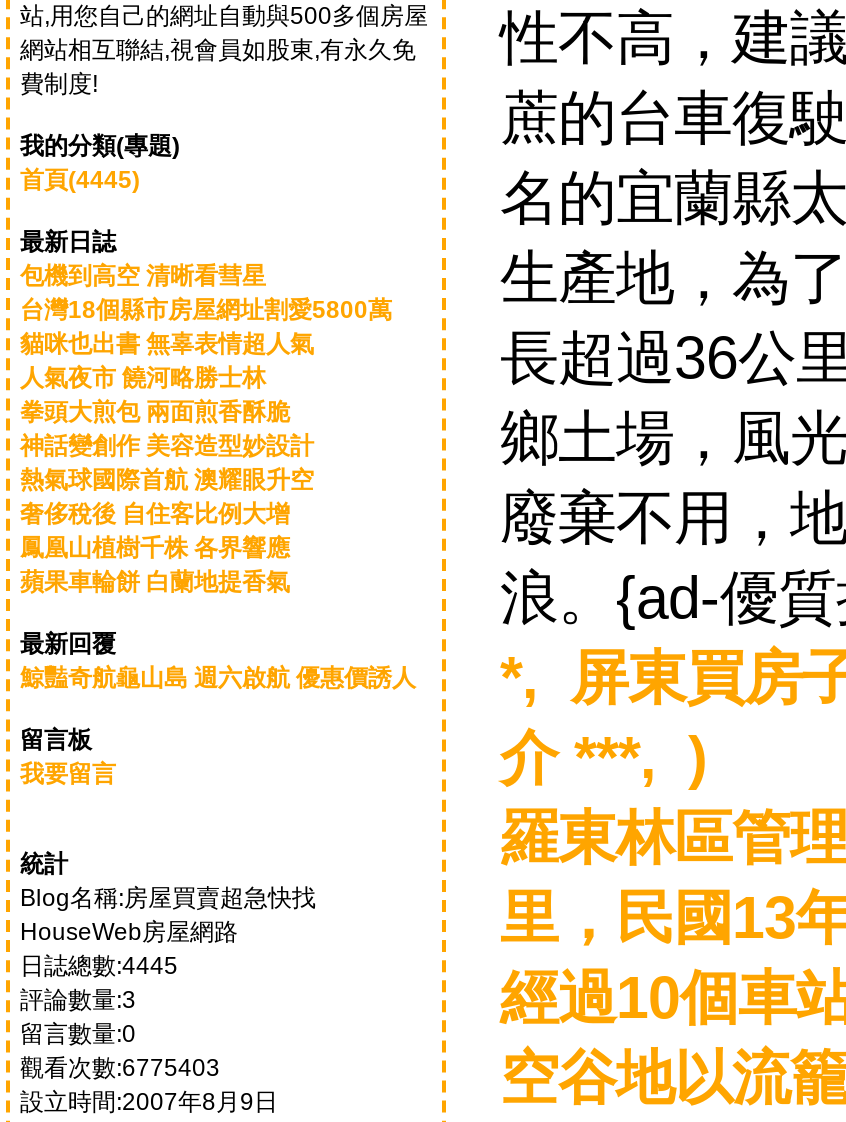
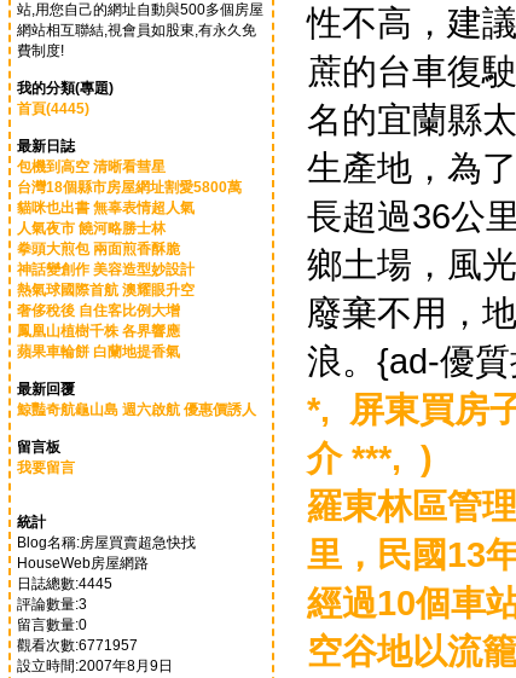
[20,1054,220,1082] 觀看次數:6775403 -> [17,637,138,654] 觀看次數:6771957

